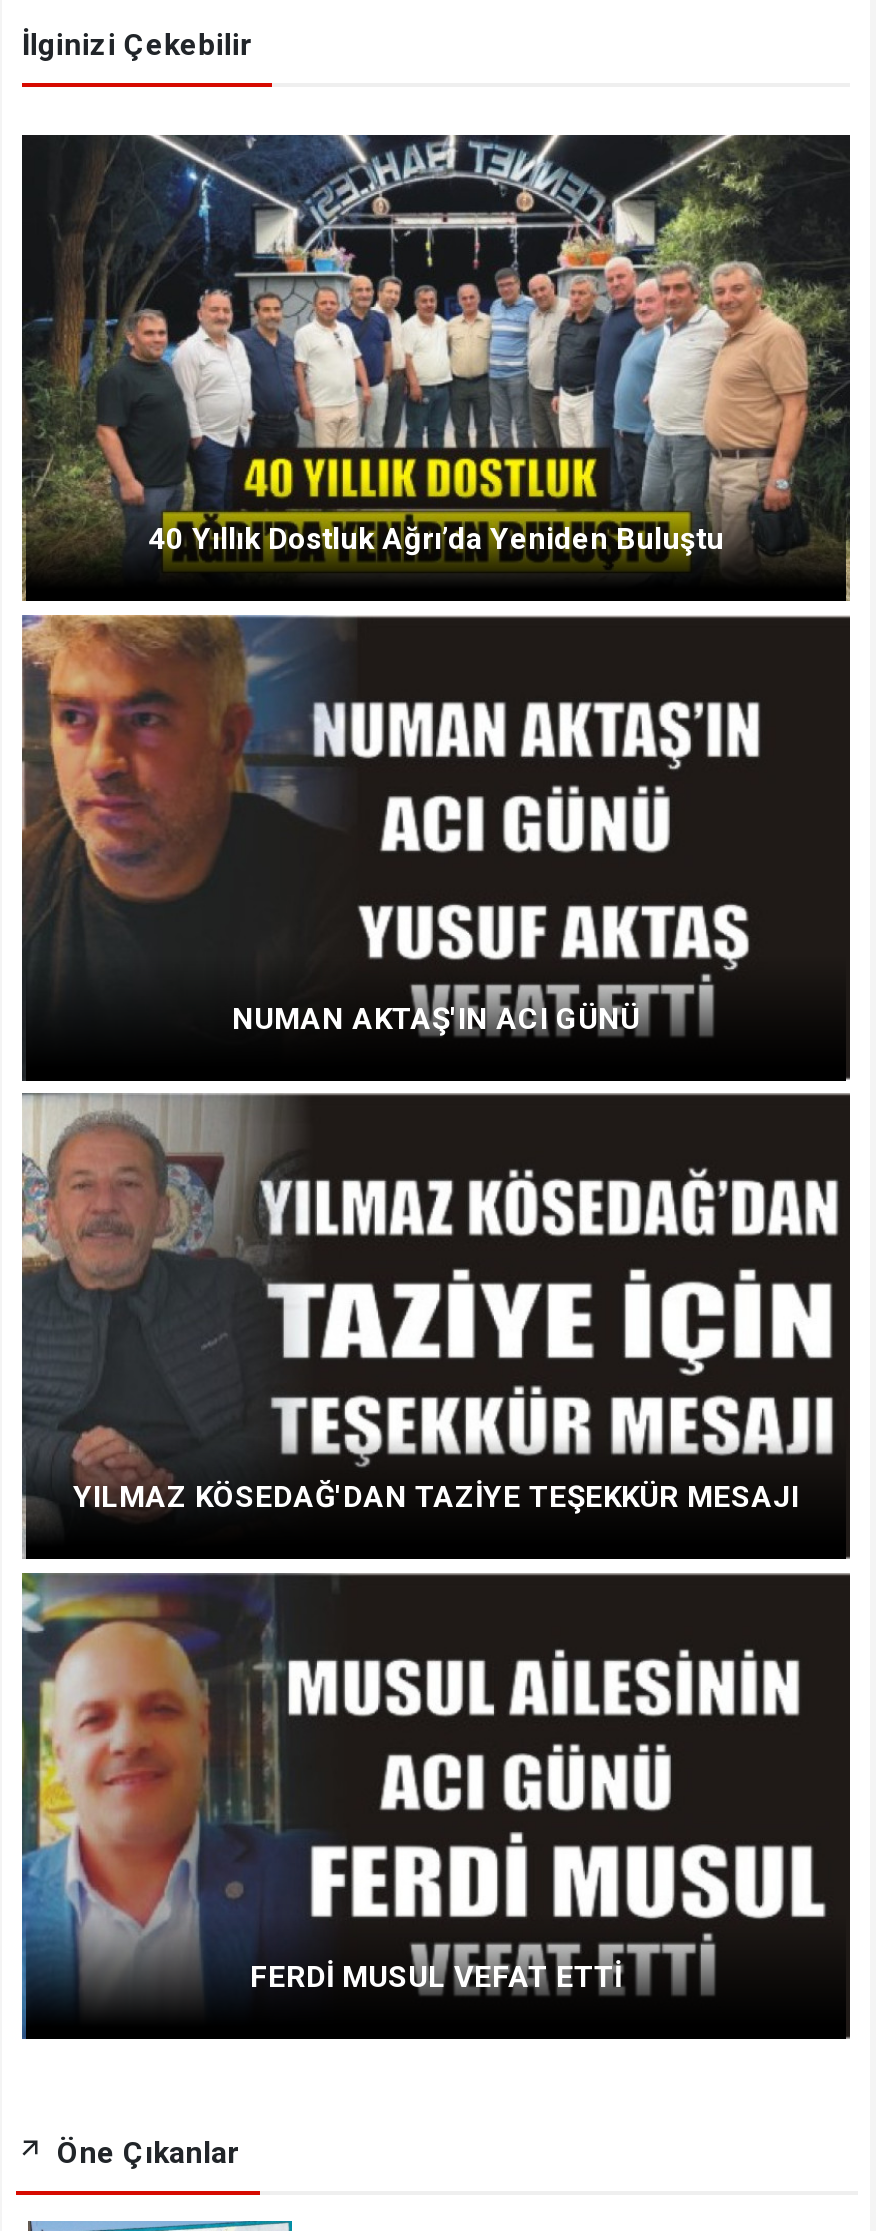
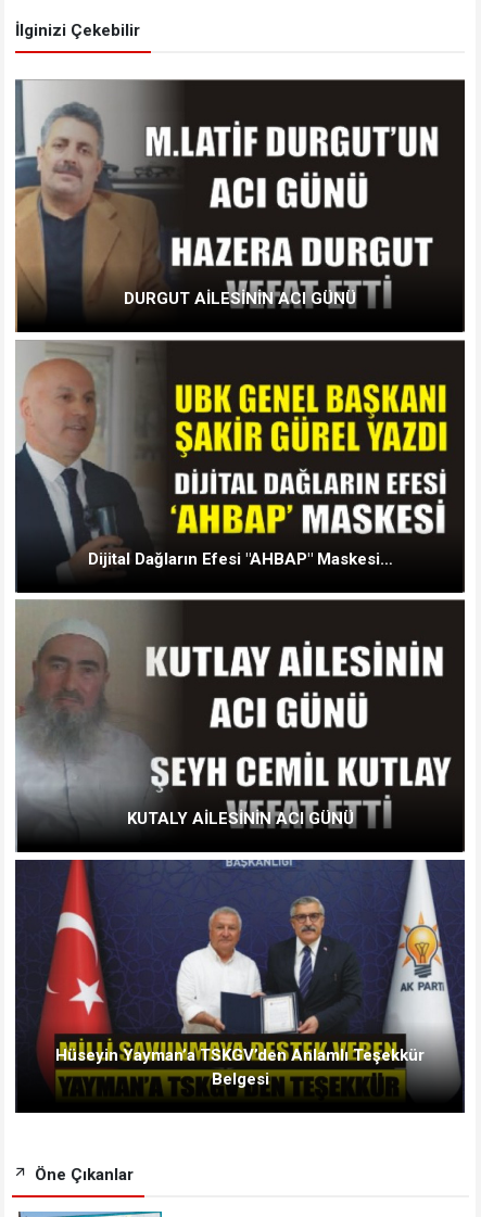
[20,133,852,595] [image] | 40 Yıllık Dostluk Ağrı’da Yeniden Buluştu -> [14,79,466,328] [image] | DURGUT AİLESİNİN ACI GÜNÜ
[22,615,816,1043] [image] | NUMAN AKTAŞ'IN ACI GÜNÜ -> [15,340,447,573] [image] | Dijital Dağların Efesi "AHBAP" Maskesi…
[22,1097,840,1516] [image] | YILMAZ KÖSEDAĞ'DAN TAZİYE TEŞEKKÜR MESAJI -> [15,601,458,829] [image] | KUTALY AİLESİNİN ACI GÜNÜ
[20,1571,850,2039] [image] | FERDİ MUSUL VEFAT ETTİ -> [14,859,465,1112] [image] | Hüseyin Yayman’a TSKGV’den Anlamlı Teşekkür | Belgesi

